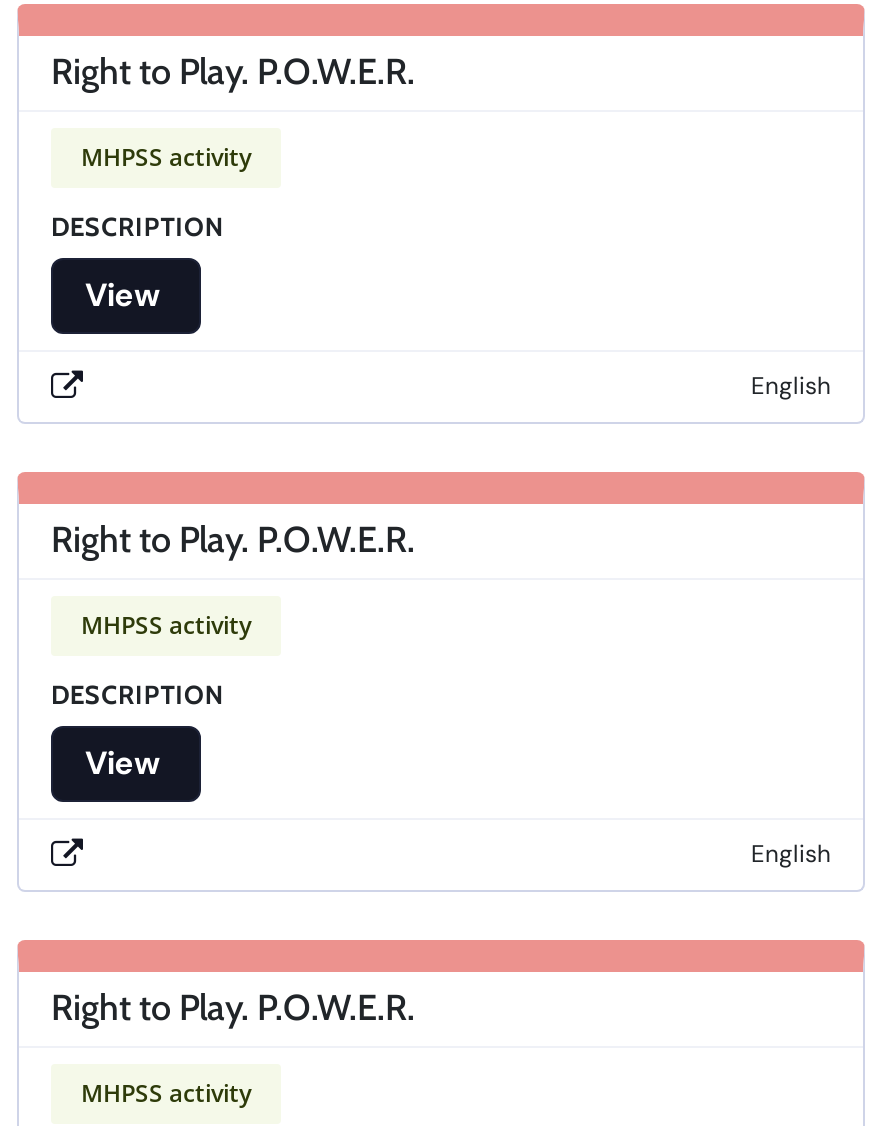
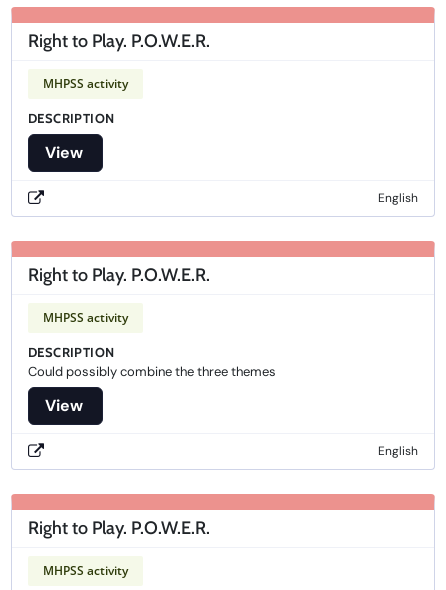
none -> [28,362,276,379] Could possibly combine the three themes

